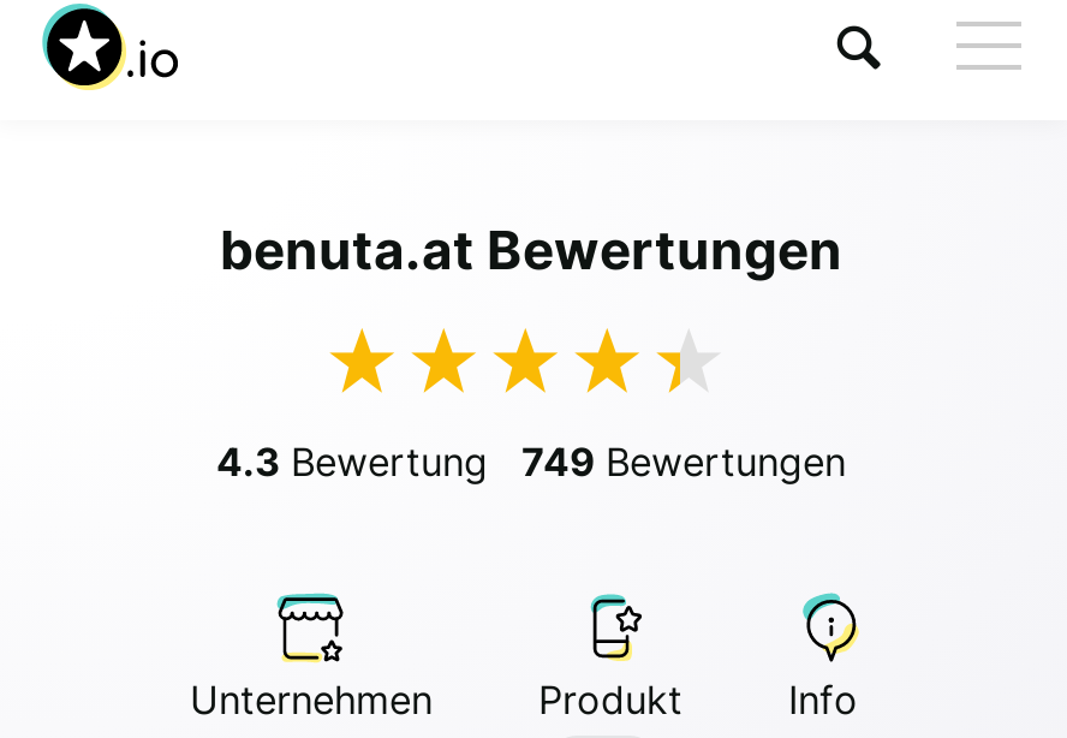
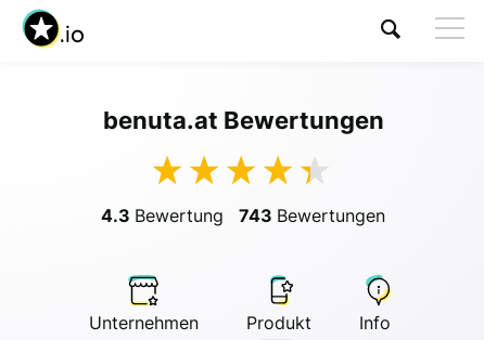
[216,438,846,486] 4.3 Bewertung 749 Bewertungen -> [101,205,385,226] 4.3 Bewertung 743 Bewertungen

